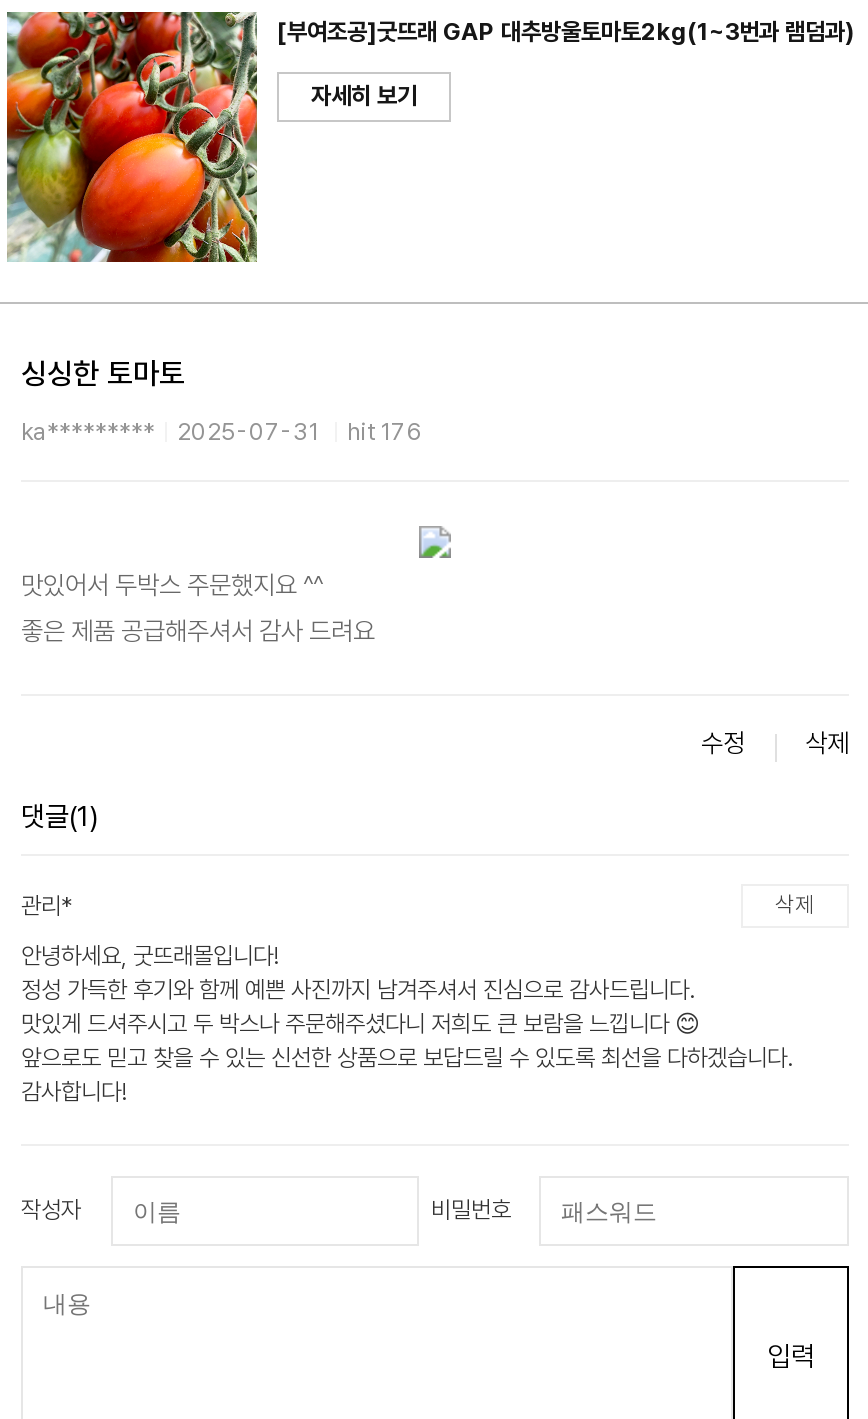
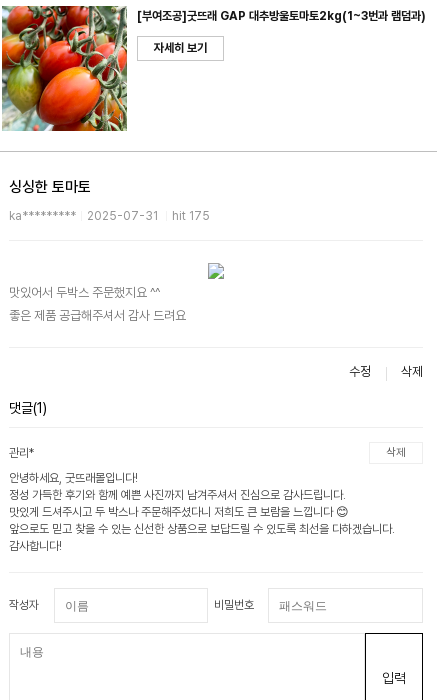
[21,418,423,446] ka********* 2025-07-31 hit 176 -> [9,209,210,223] ka********* 2025-07-31 hit 175

